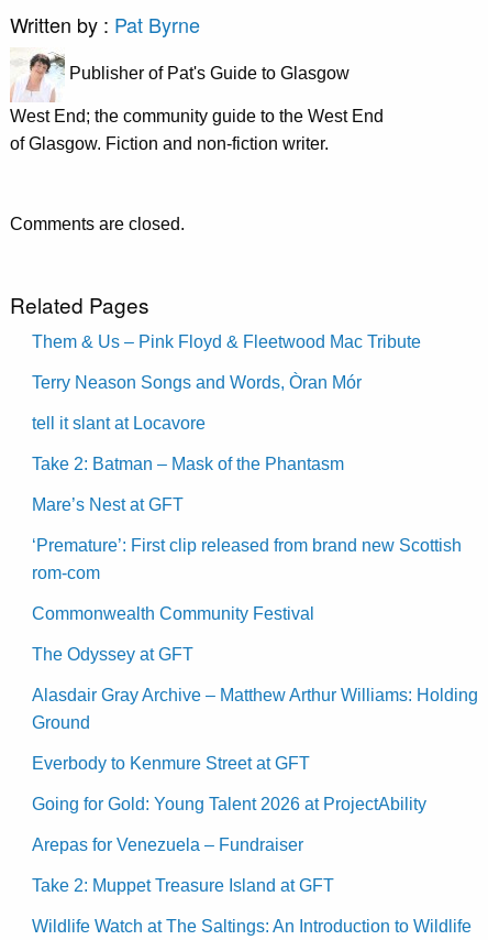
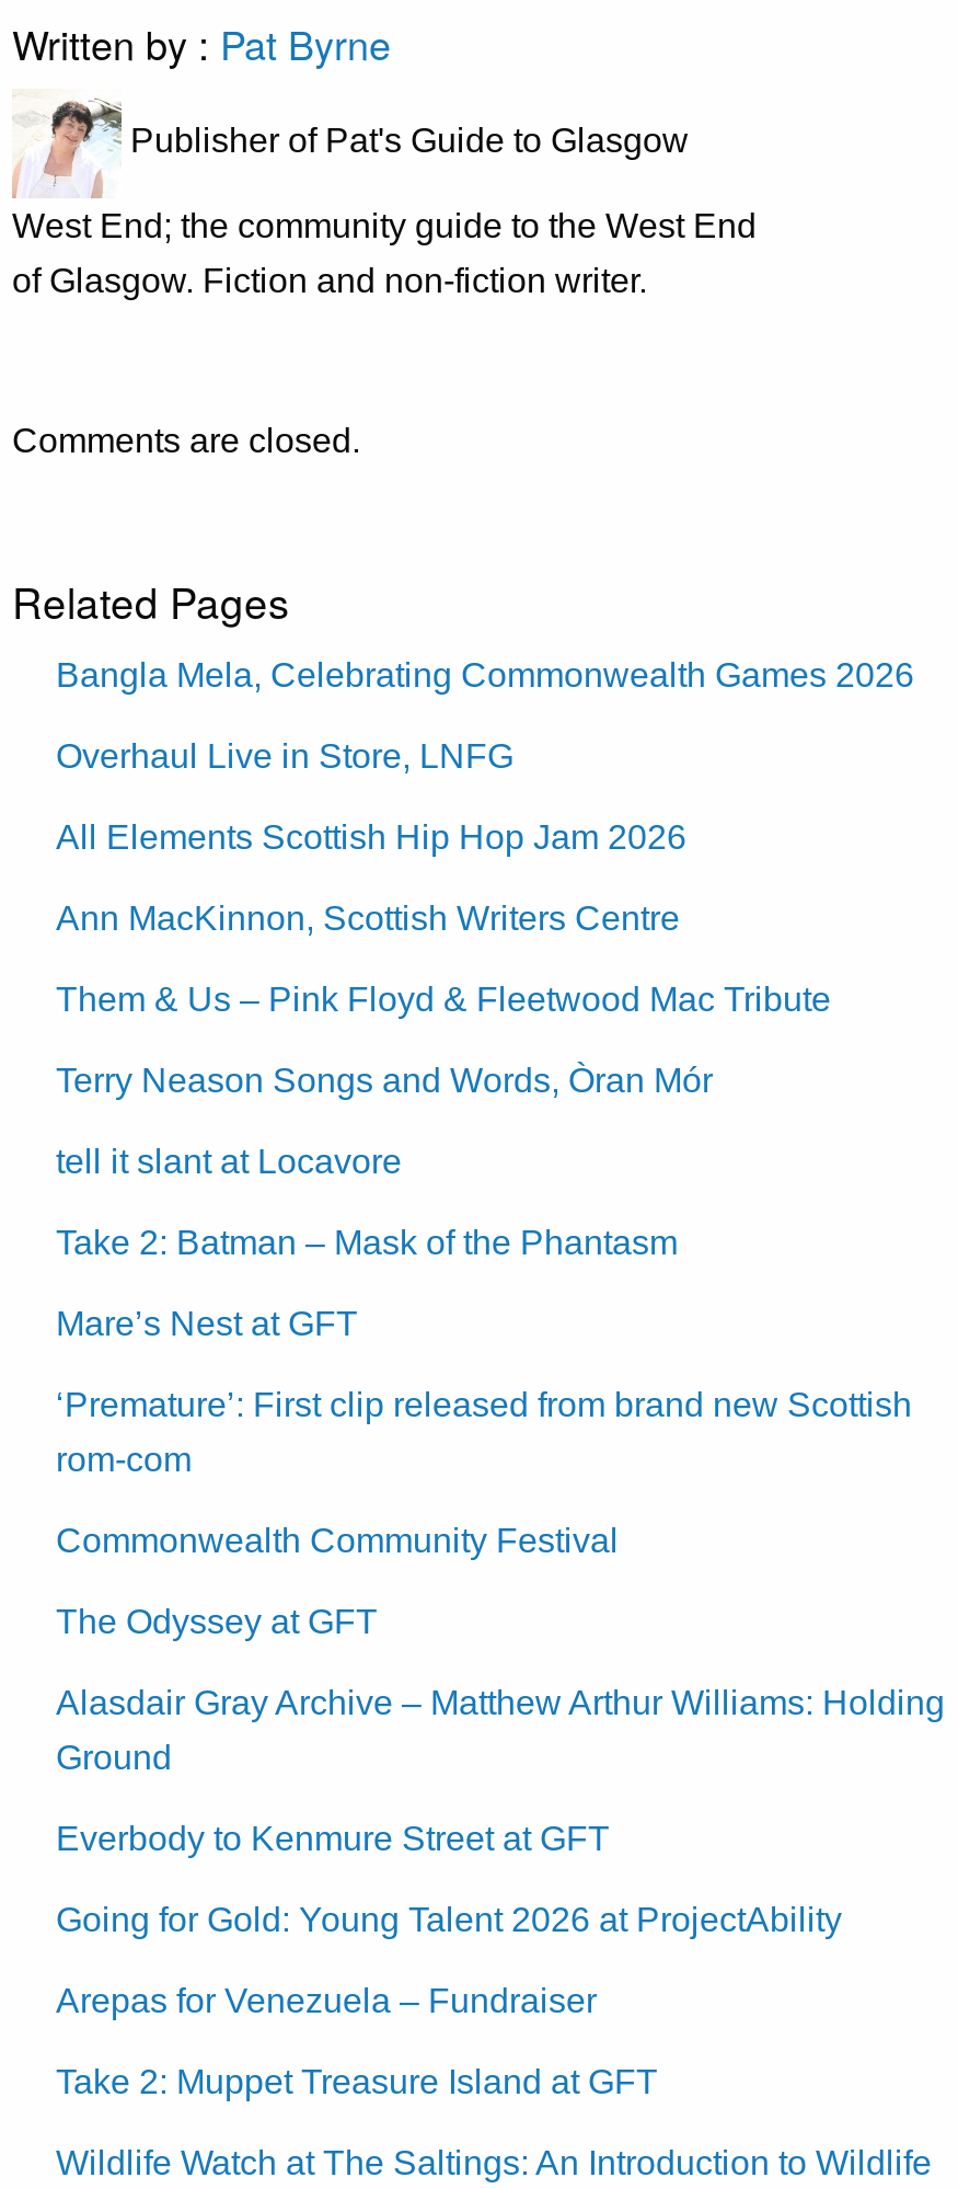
none -> [56,655,914,936] Bangla Mela, Celebrating Commonwealth Games 2026 | Overhaul Live in Store, LNFG | All Elements Scottish Hip Hop Jam 2026 | Ann MacKinnon, Scottish Writers Centre

